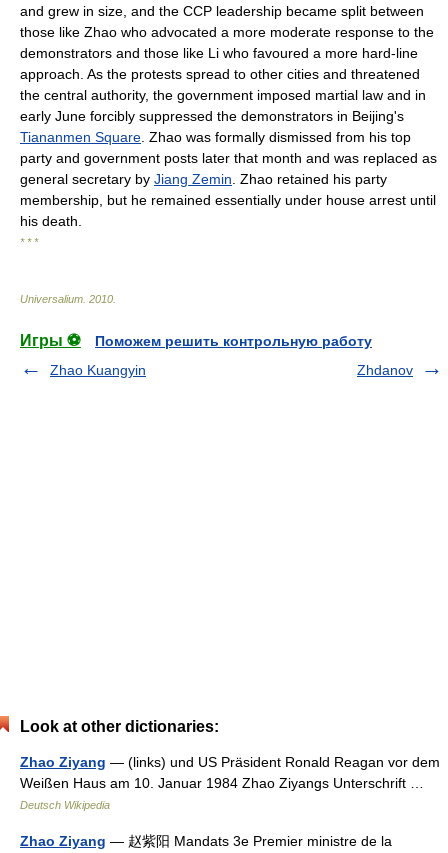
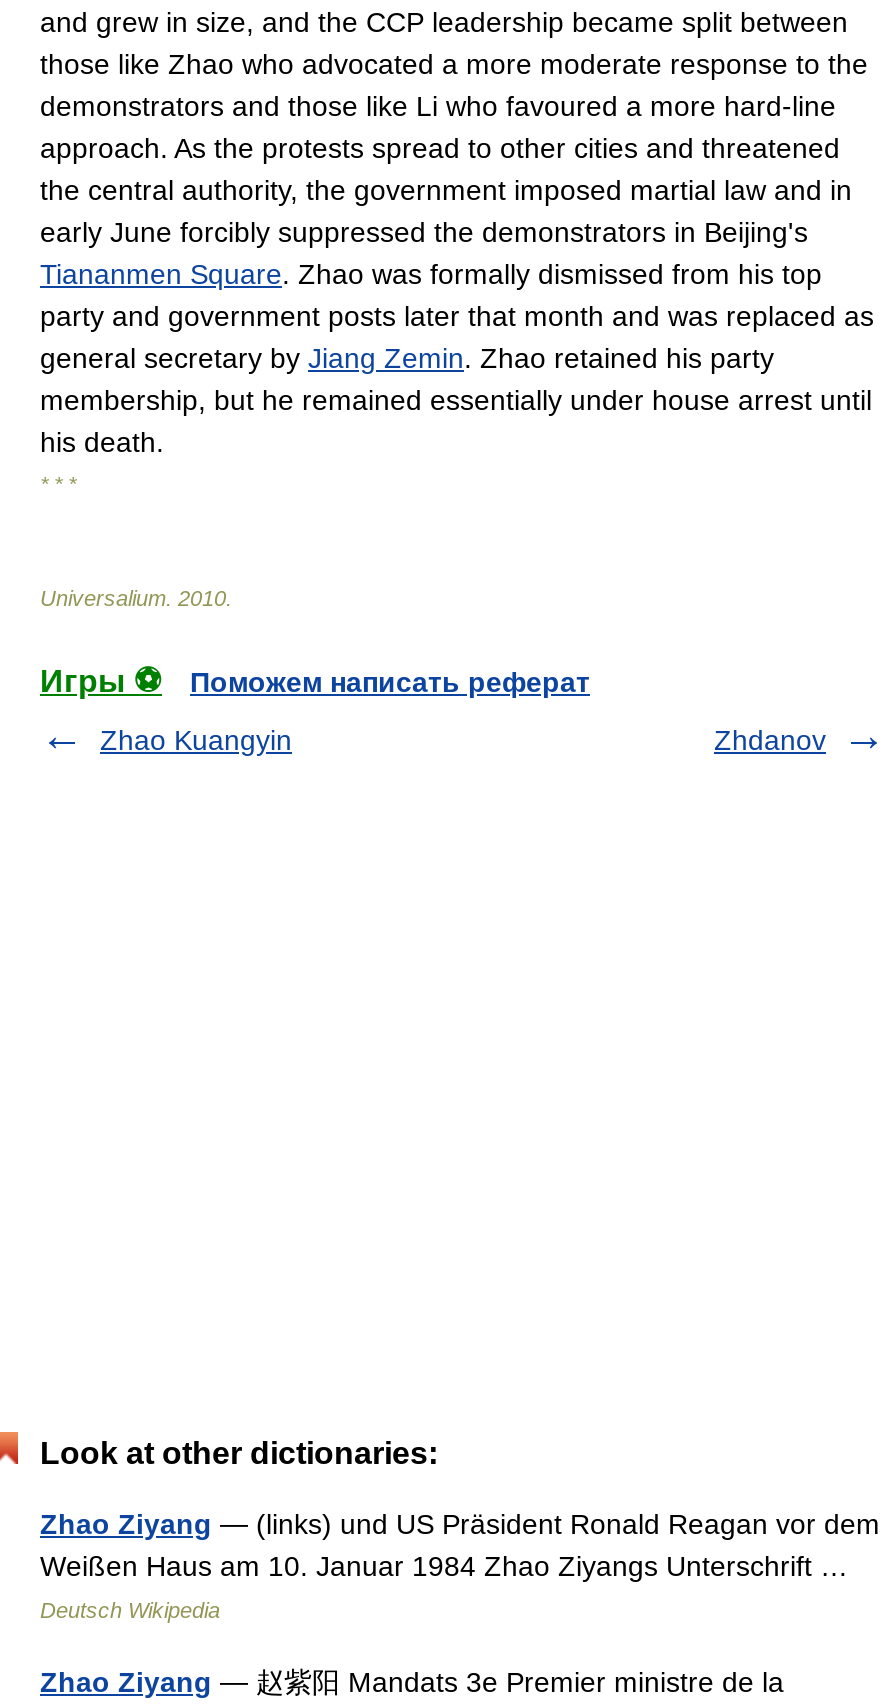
[95,333,372,349] Поможем решить контрольную работу -> [190,666,590,698] Поможем написать реферат

